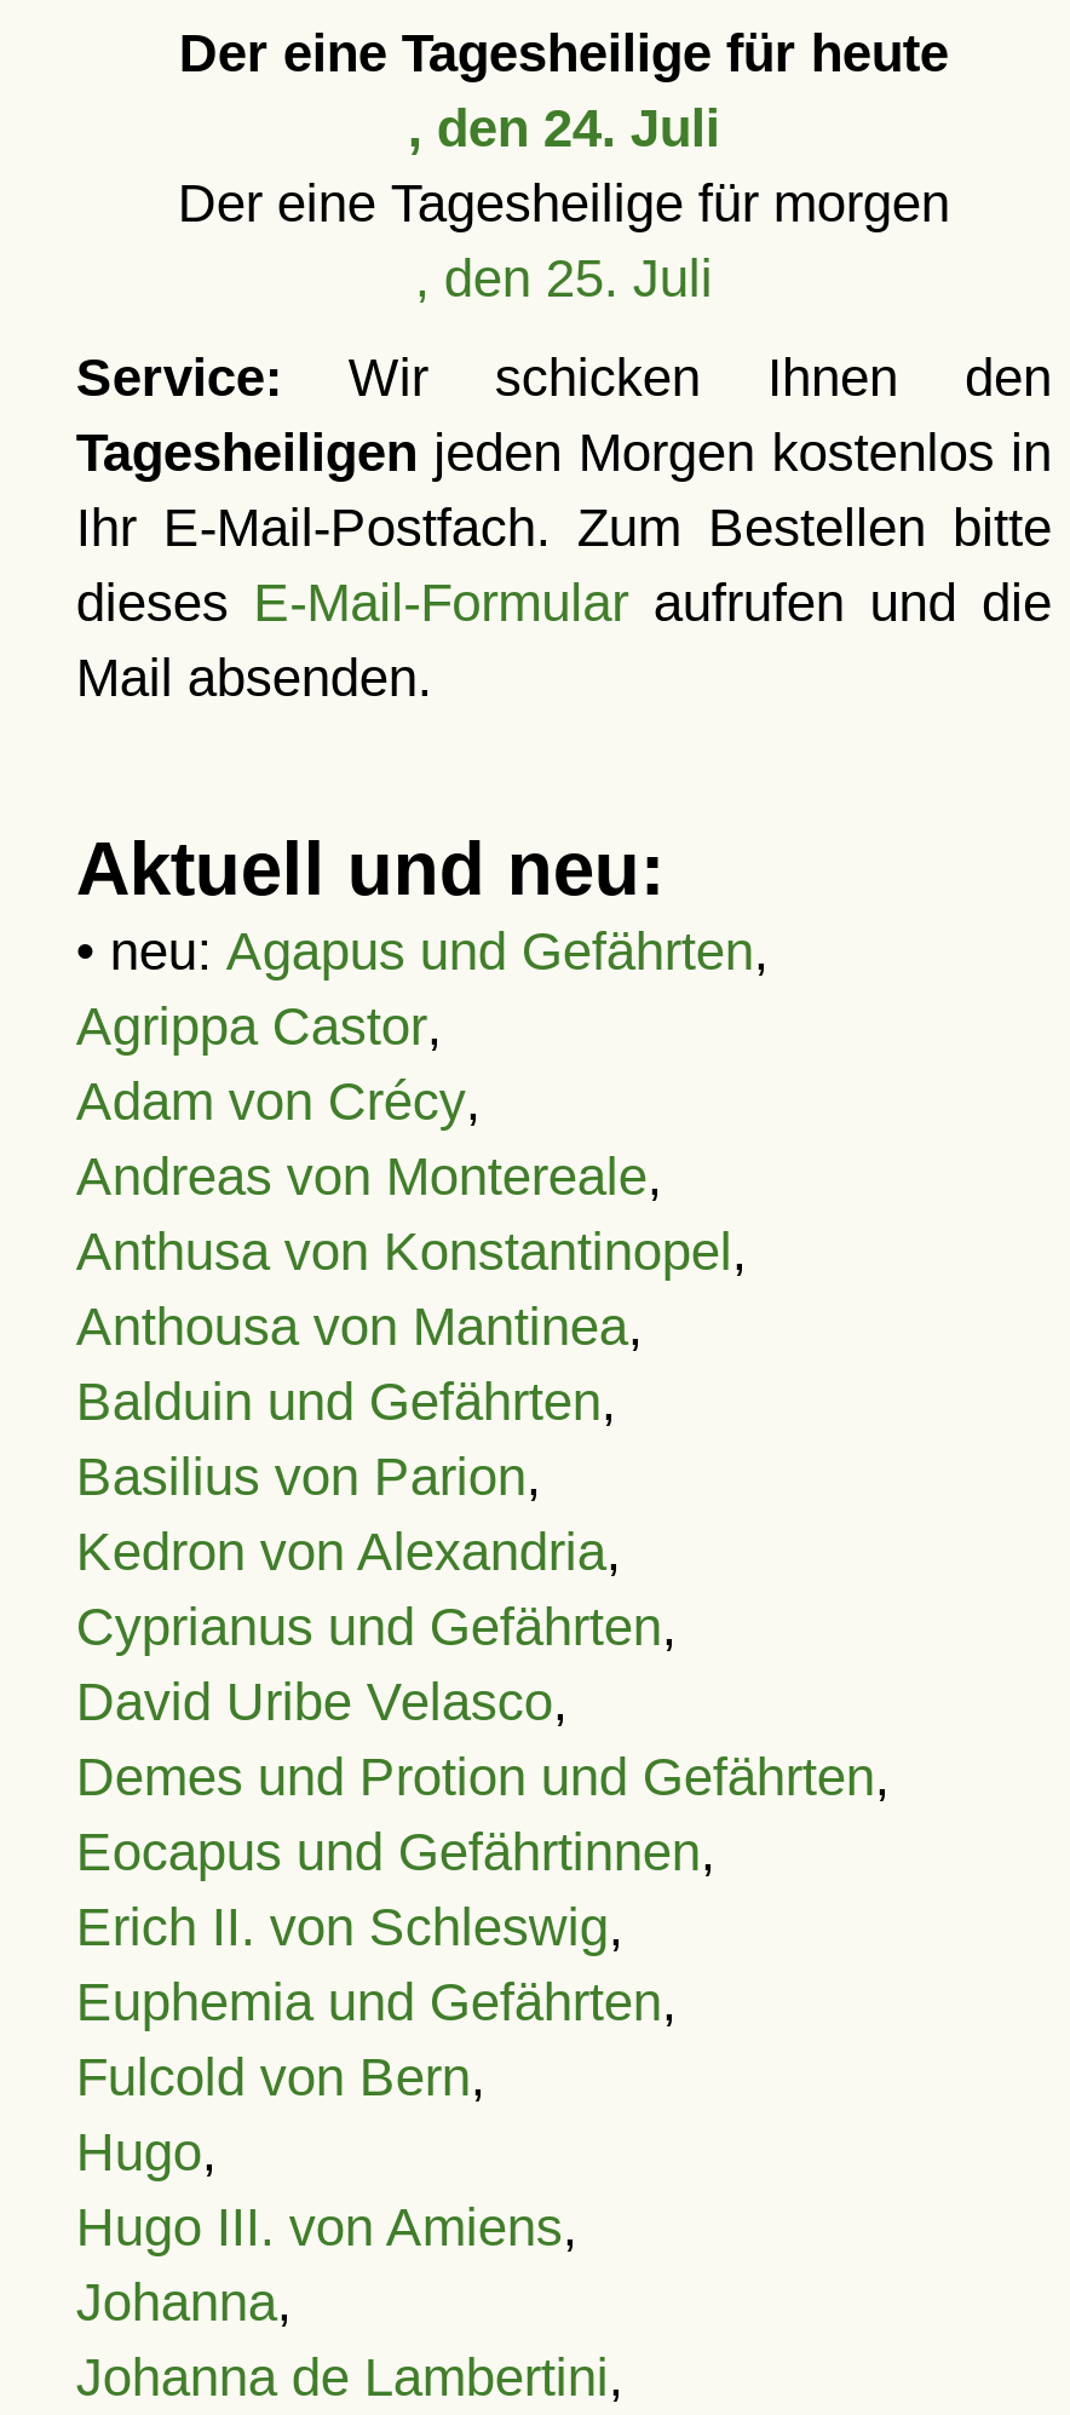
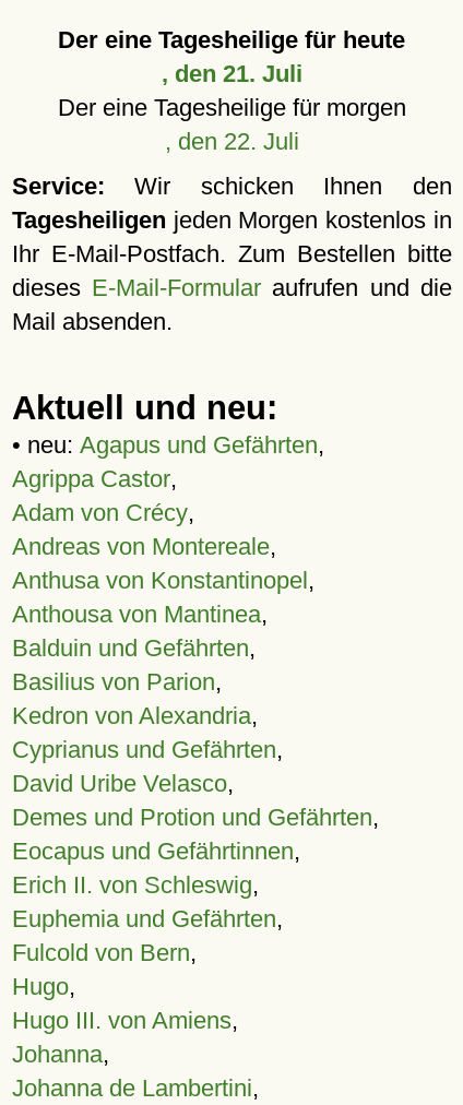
[408,98,720,159] , den 24. Juli -> [162,60,302,87] , den 21. Juli
[415,248,713,309] , den 25. Juli -> [165,128,299,155] , den 22. Juli

